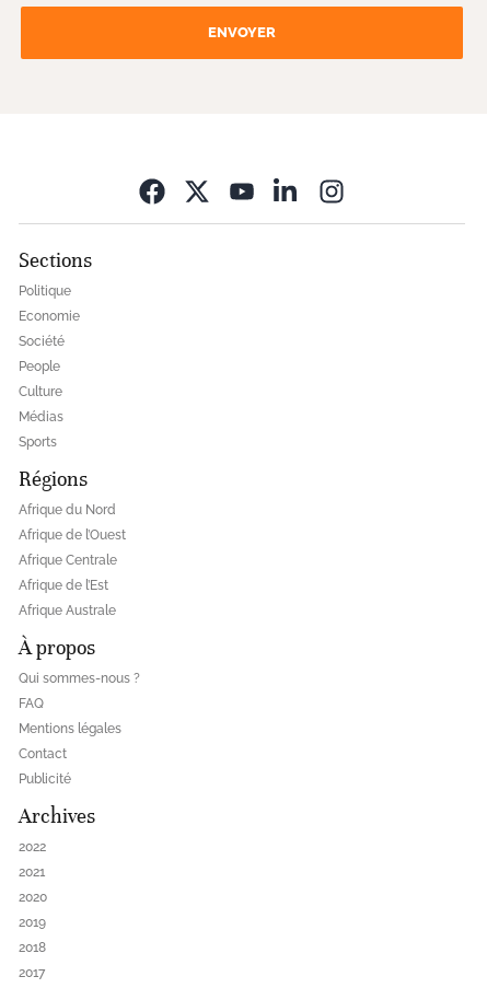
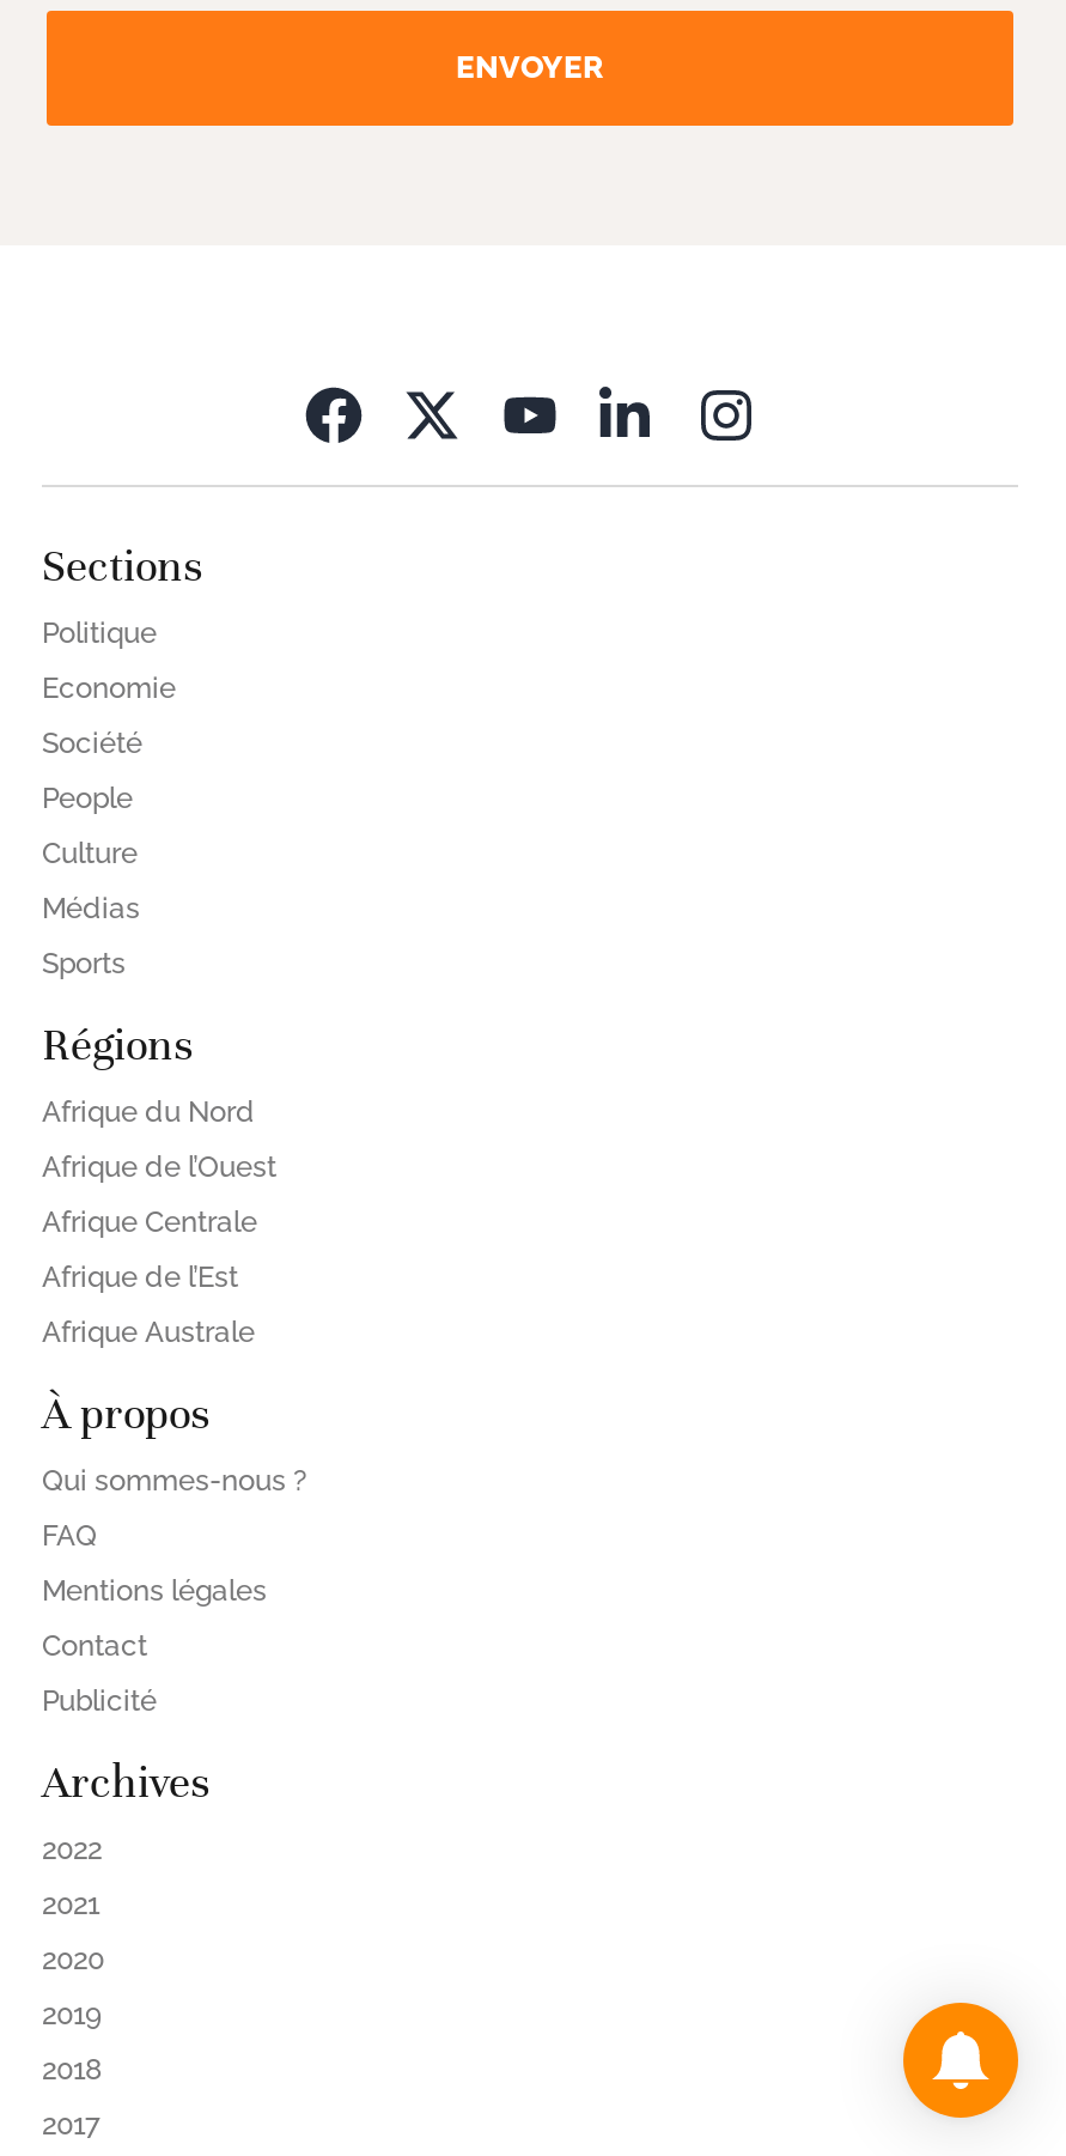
none -> [899,2000,1021,2122] [image]

